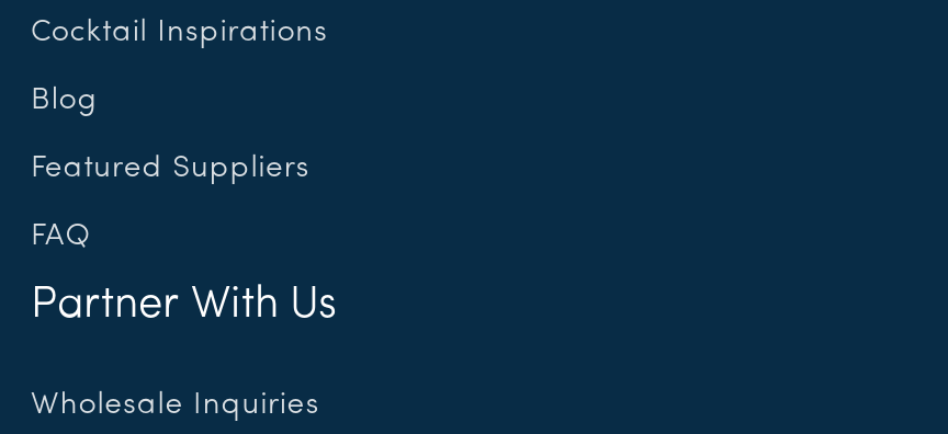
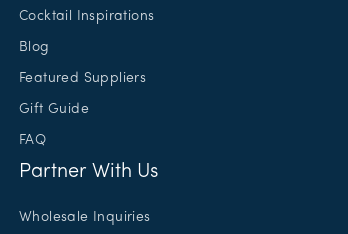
none -> [19,102,89,117] Gift Guide

